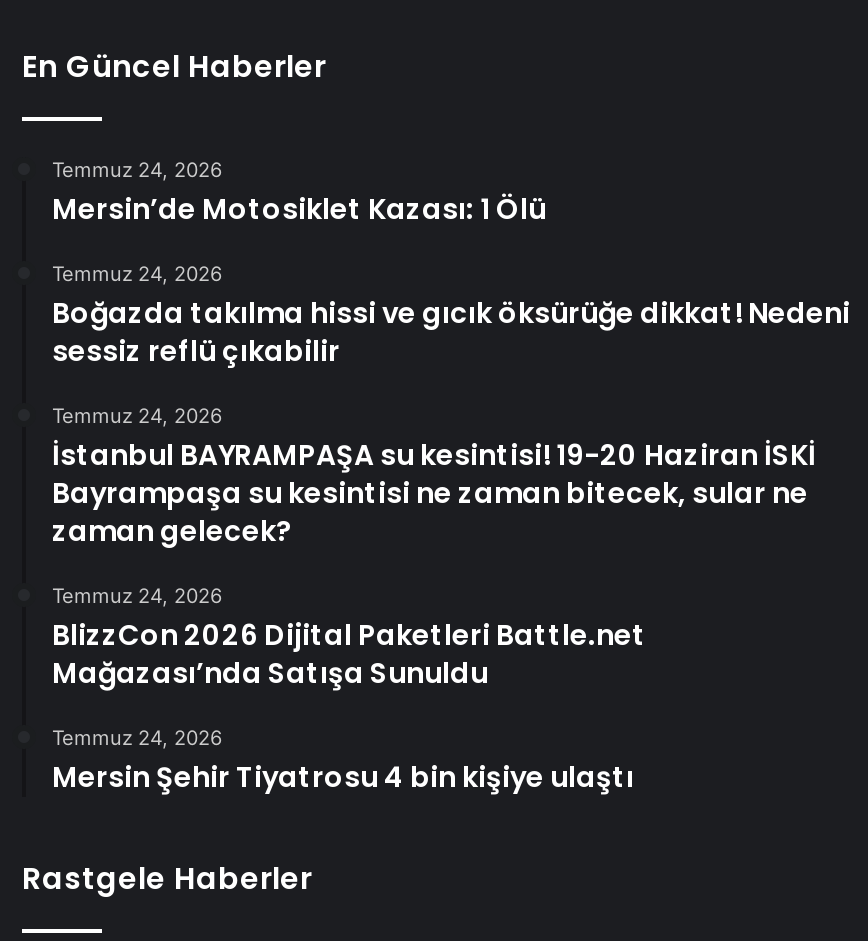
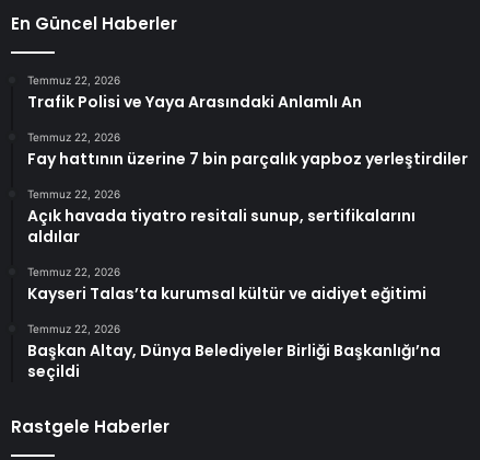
[52,157,546,229] Temmuz 24, 2026 | Mersin’de Motosiklet Kazası: 1 Ölü -> [27,73,362,113] Temmuz 22, 2026 | Trafik Polisi ve Yaya Arasındaki Anlamlı An
[52,261,850,371] Temmuz 24, 2026 | Boğazda takılma hissi ve gıcık öksürüğe dikkat! Nedeni | sessiz reflü çıkabilir -> [27,130,468,170] Temmuz 22, 2026 | Fay hattının üzerine 7 bin parçalık yapboz yerleştirdiler
[52,403,816,551] Temmuz 24, 2026 | İstanbul BAYRAMPAŞA su kesintisi! 19-20 Haziran İSKİ | Bayrampaşa su kesintisi ne zaman bitecek, sular ne | zaman gelecek? -> [27,187,415,248] Temmuz 22, 2026 | Açık havada tiyatro resitali sunup, sertifikalarını | aldılar
[52,583,646,693] Temmuz 24, 2026 | BlizzCon 2026 Dijital Paketleri Battle.net | Mağazası’nda Satışa Sunuldu -> [27,265,426,305] Temmuz 22, 2026 | Kayseri Talas’ta kurumsal kültür ve aidiyet eğitimi
[52,725,634,797] Temmuz 24, 2026 | Mersin Şehir Tiyatrosu 4 bin kişiye ulaştı -> [27,322,441,382] Temmuz 22, 2026 | Başkan Altay, Dünya Belediyeler Birliği Başkanlığı’na | seçildi

